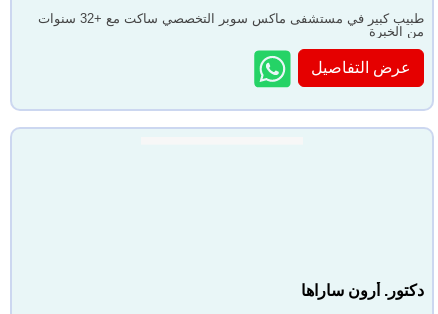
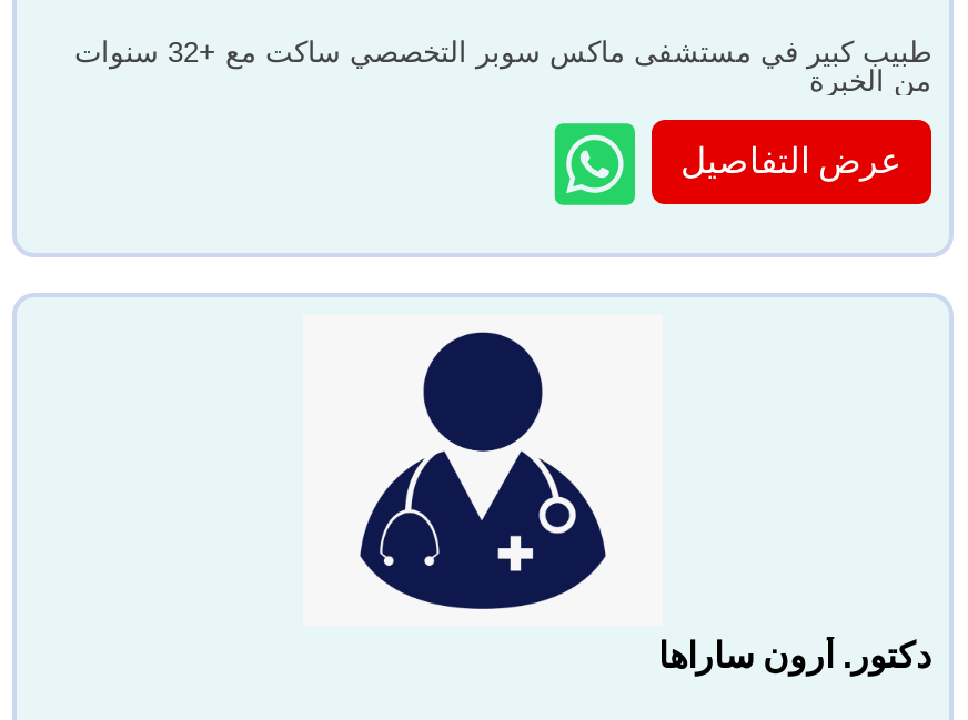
none -> [359,331,607,612] [image]

